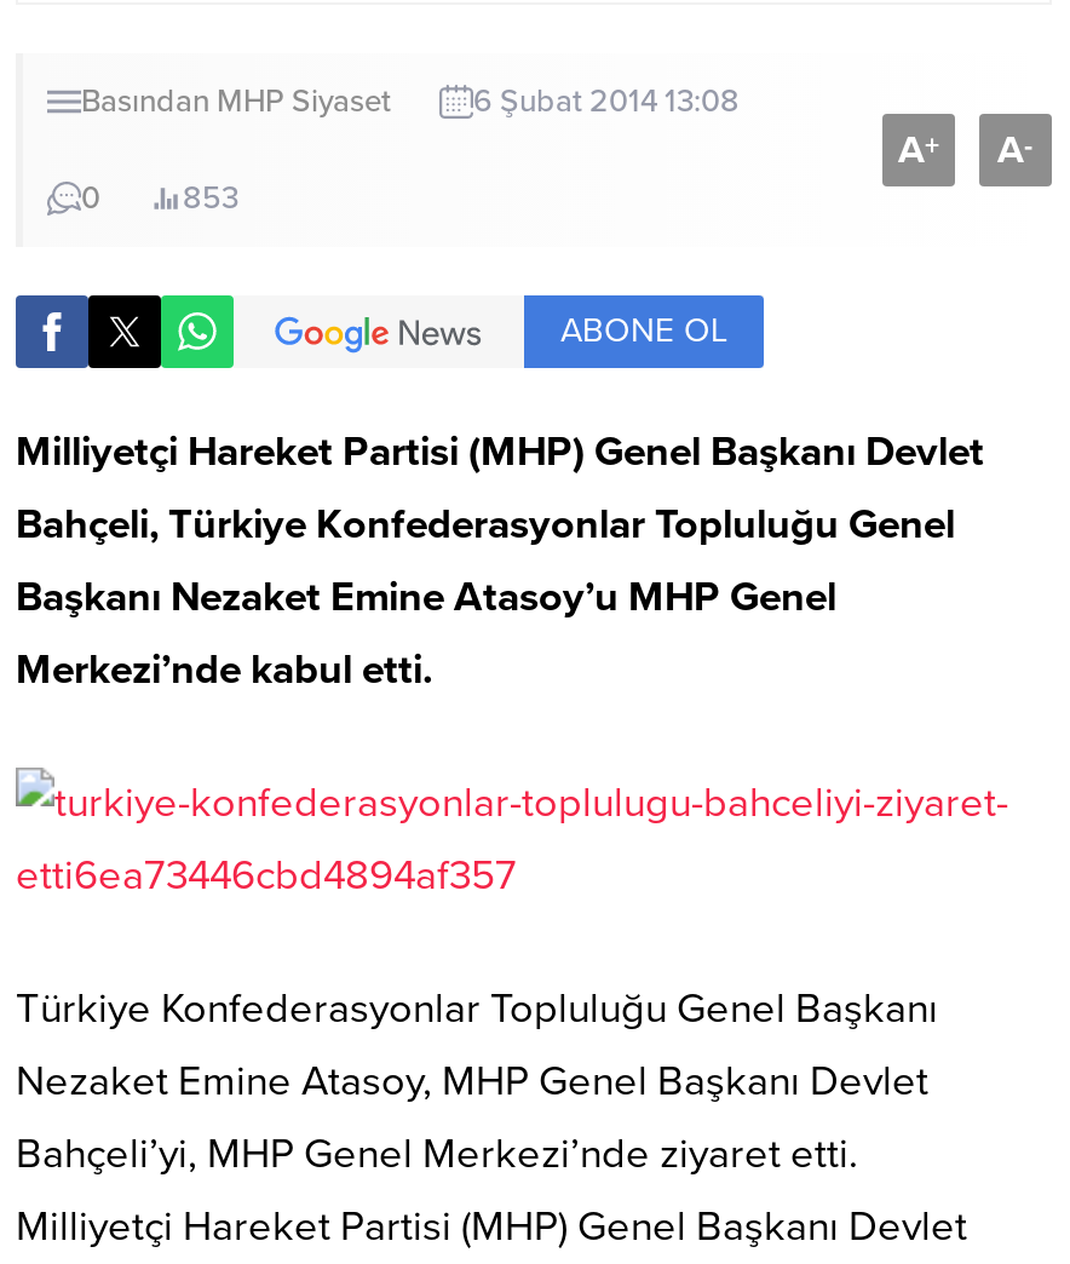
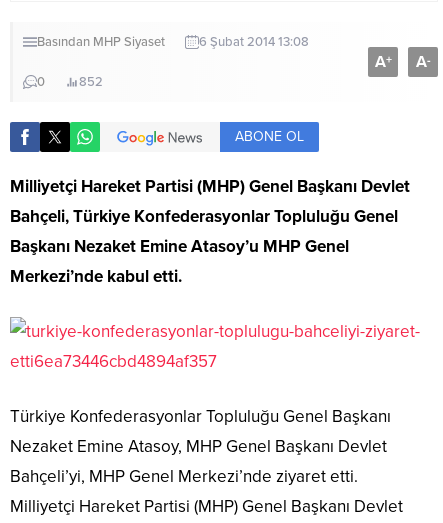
[183,179,238,218] 853 -> [79,74,103,90] 852

